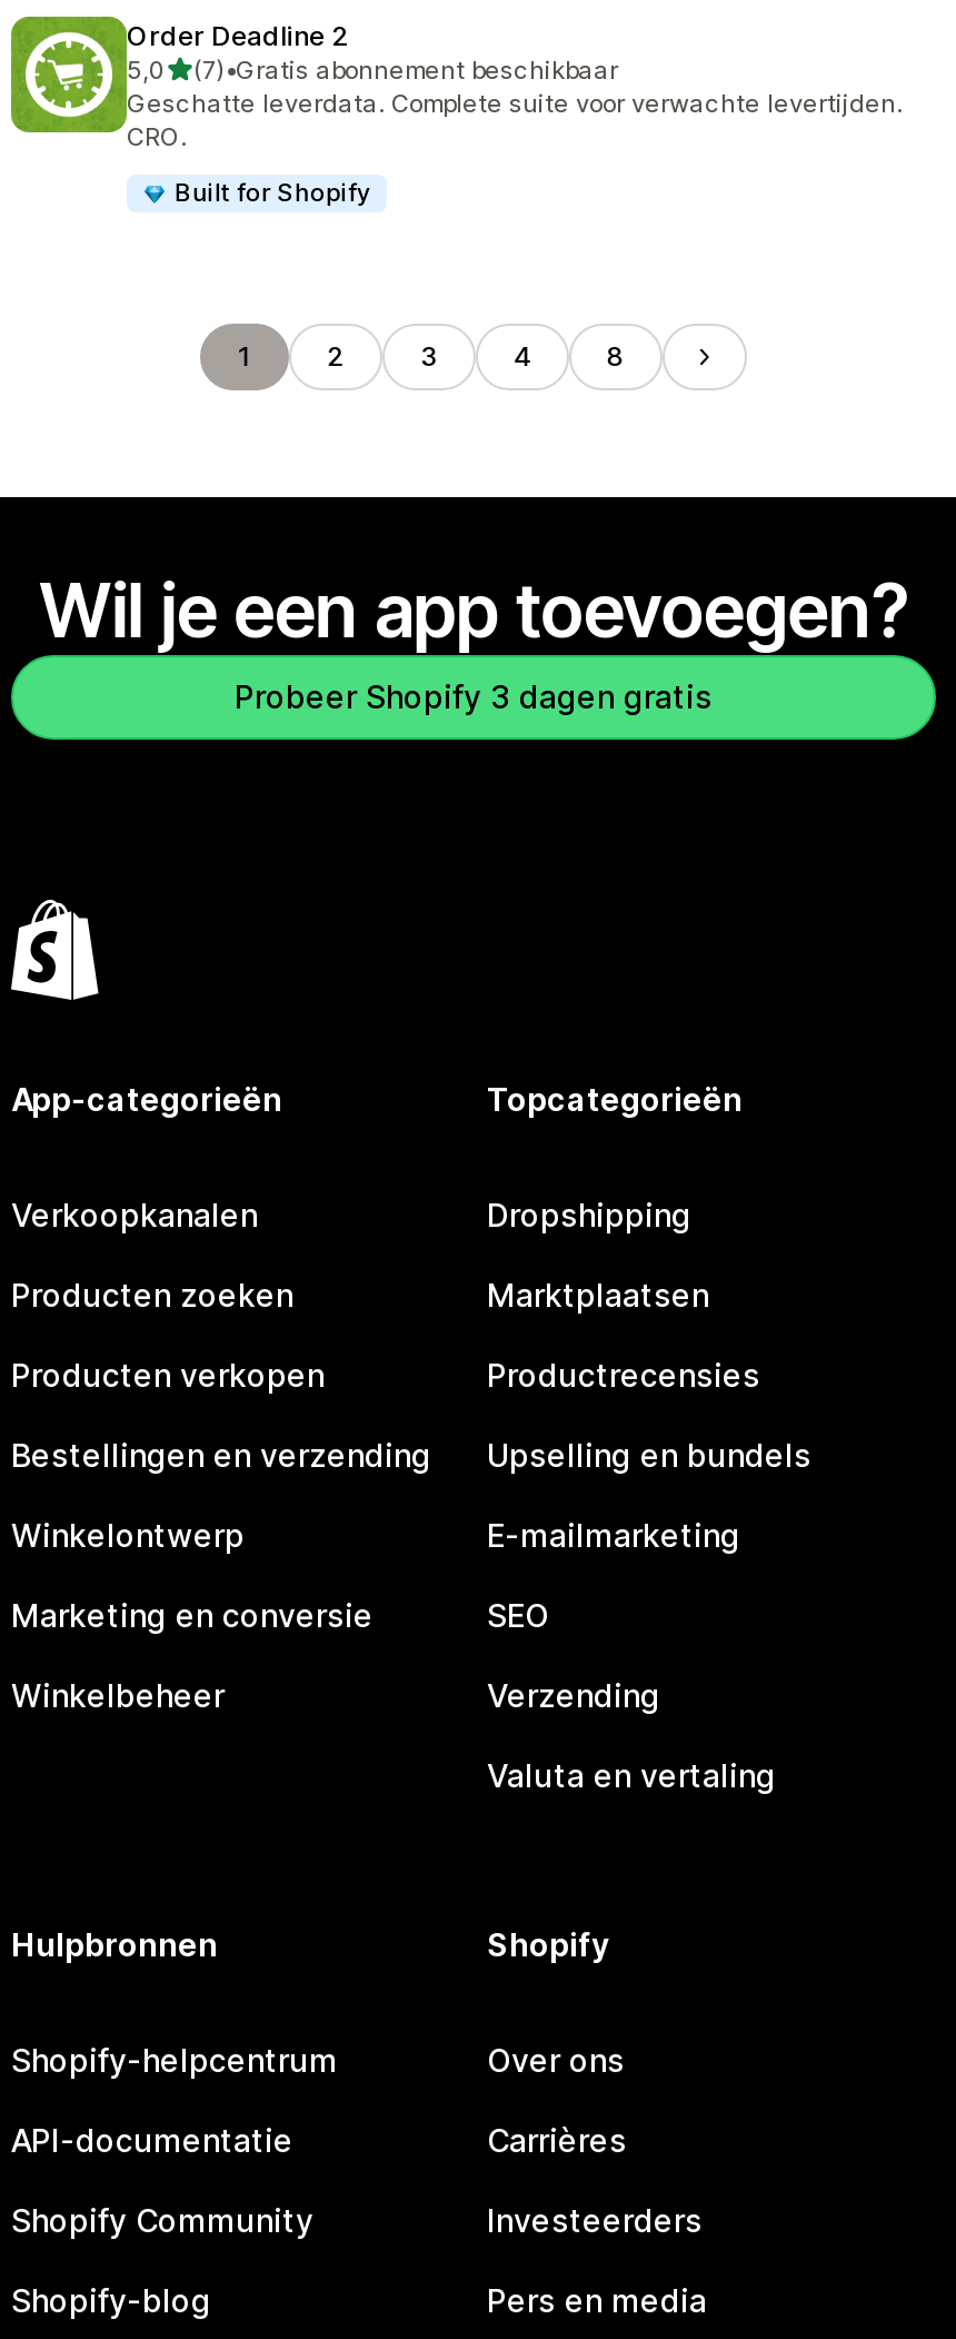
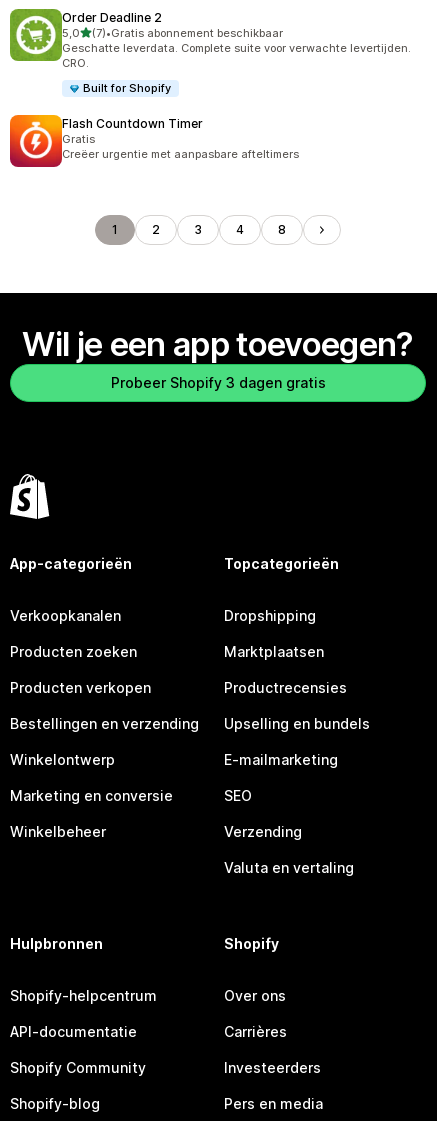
none -> [9,114,299,168] [image] | Flash Countdown Timer | Gratis | Creëer urgentie met aanpasbare afteltimers

